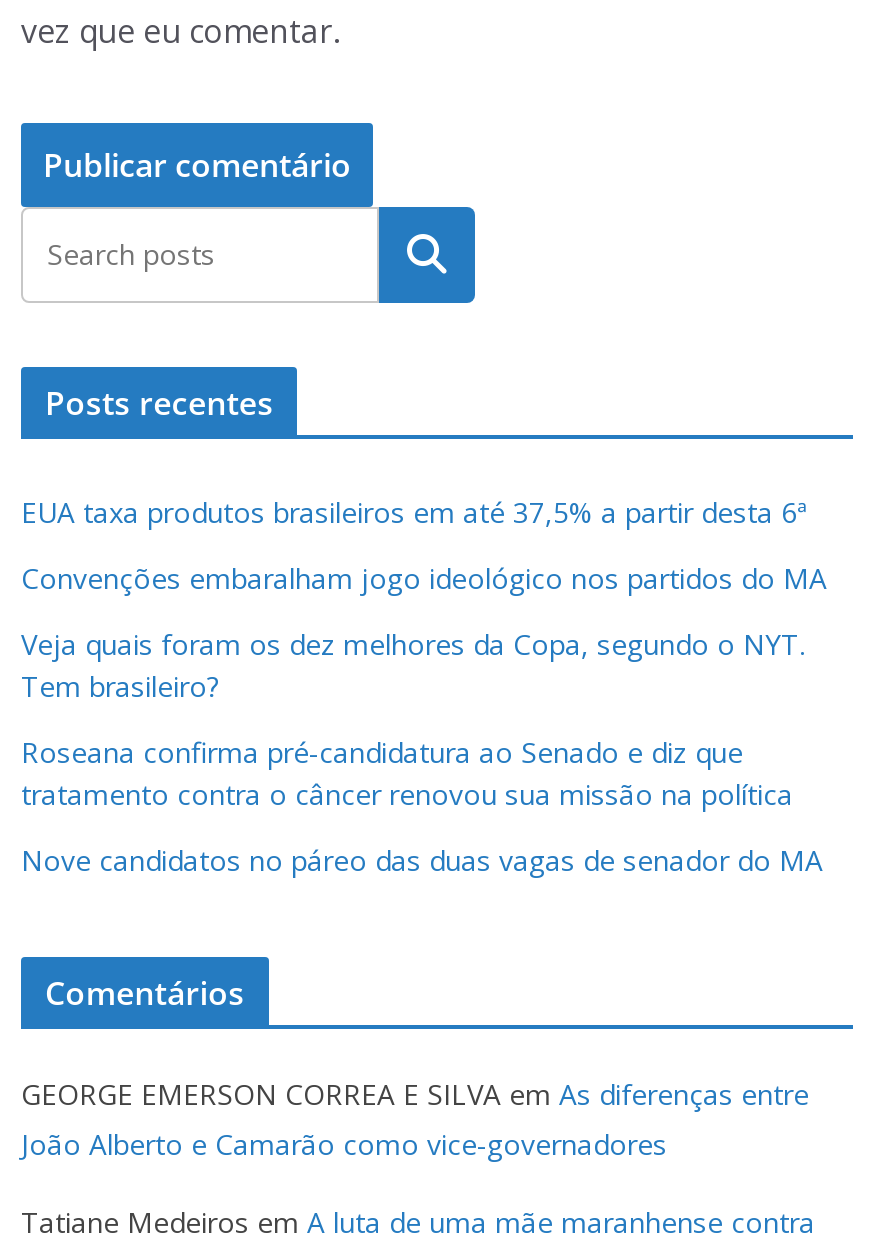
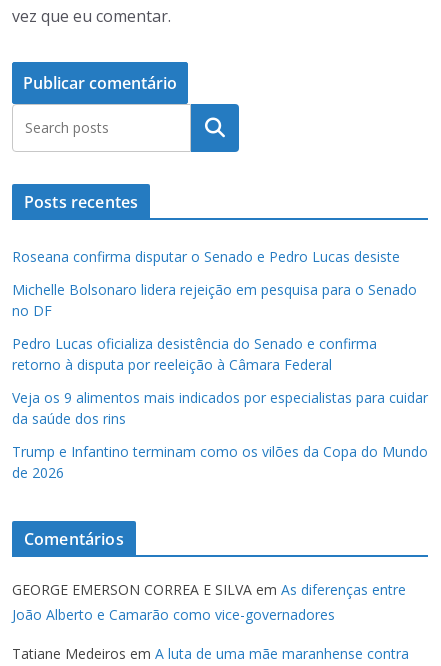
[21,492,807,530] EUA taxa produtos brasileiros em até 37,5% a partir desta 6ª -> [12,247,400,266] Roseana confirma disputar o Senado e Pedro Lucas desiste
[21,558,827,596] Convenções embaralham jogo ideológico nos partidos do MA -> [12,280,417,320] Michelle Bolsonaro lidera rejeição em pesquisa para o Senado | no DF
[21,624,805,704] Veja quais foram os dez melhores da Copa, segundo o NYT. | Tem brasileiro? -> [12,334,377,374] Pedro Lucas oficializa desistência do Senado e confirma | retorno à disputa por reeleição à Câmara Federal
[21,732,793,812] Roseana confirma pré-candidatura ao Senado e diz que | tratamento contra o câncer renovou sua missão na política -> [12,388,428,428] Veja os 9 alimentos mais indicados por especialistas para cuidar | da saúde dos rins
[21,840,823,878] Nove candidatos no páreo das duas vagas de senador do MA -> [12,442,428,482] Trump e Infantino terminam como os vilões da Copa do Mundo | de 2026

